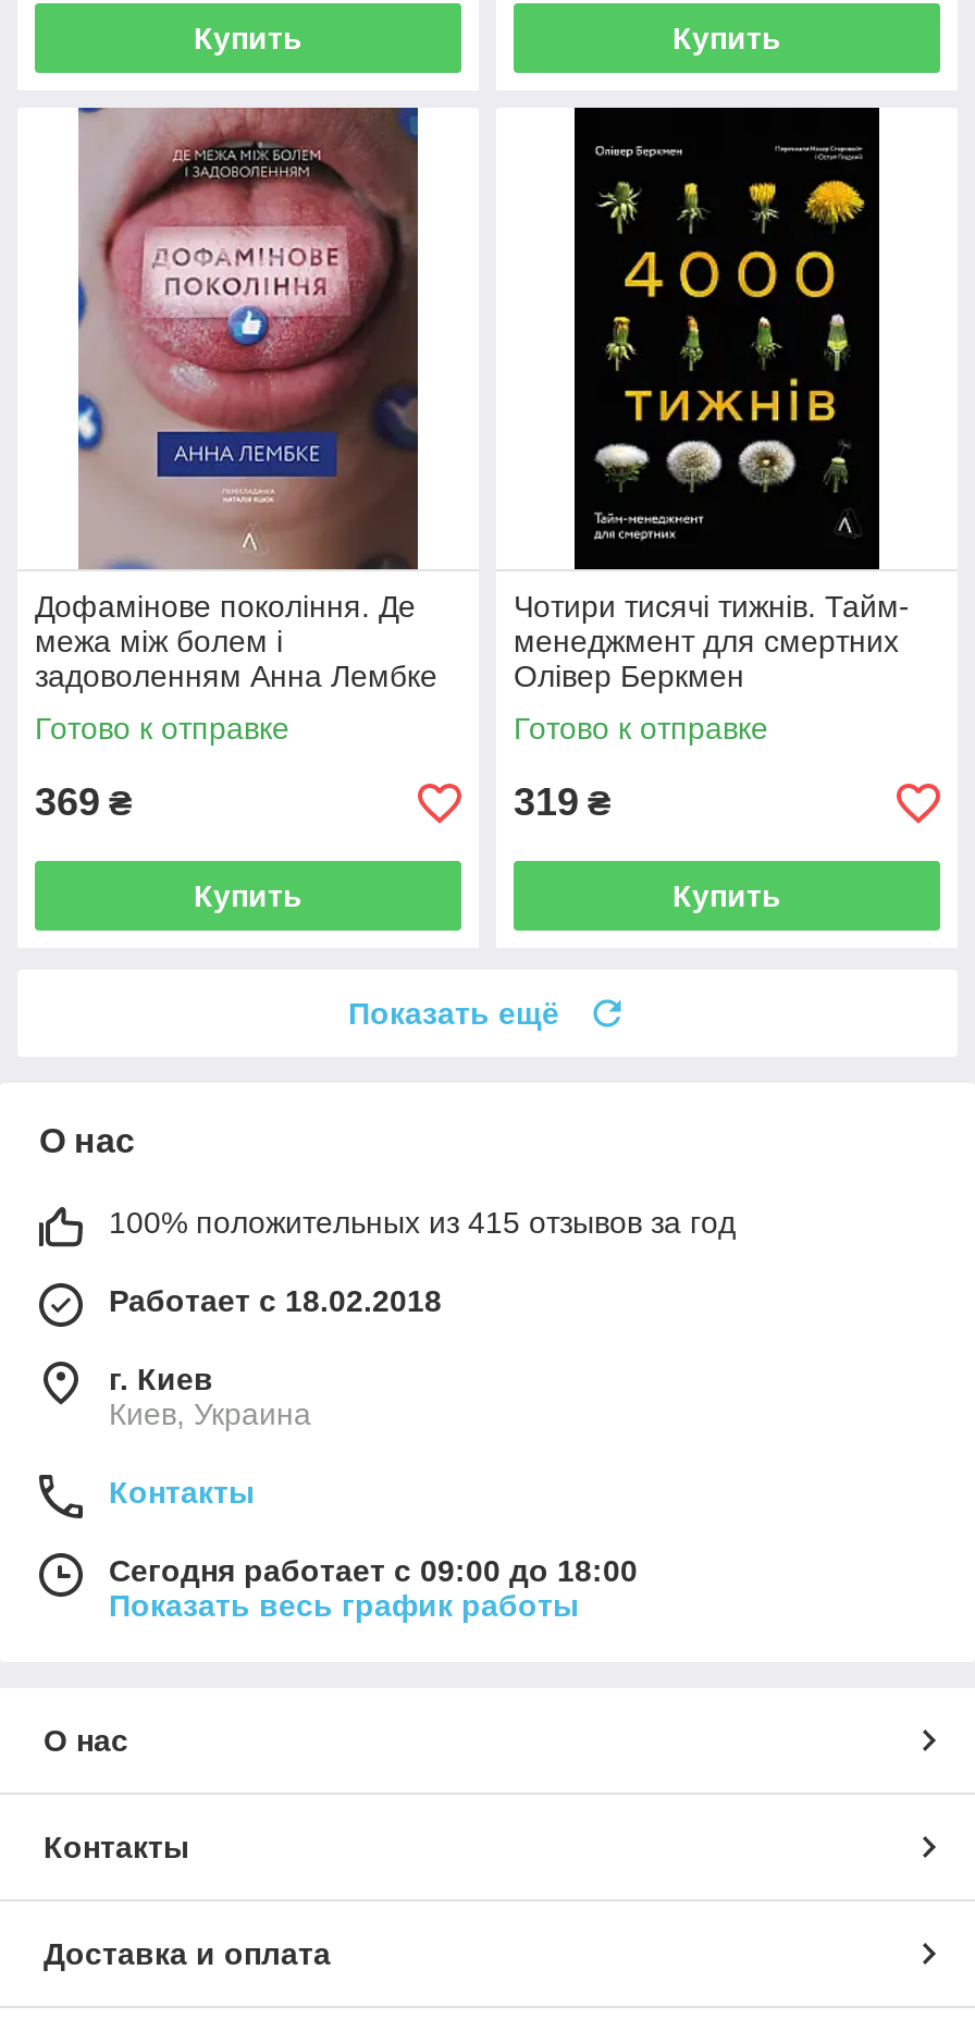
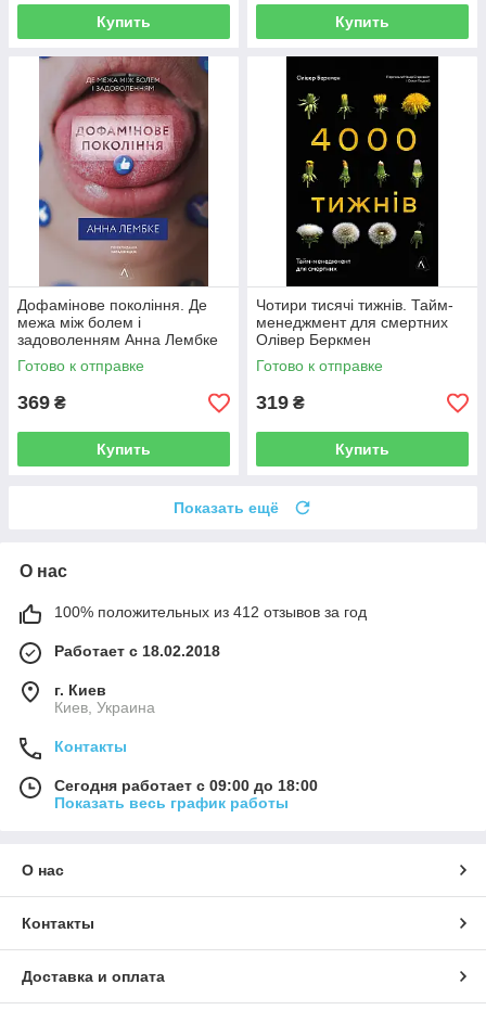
[109,1205,736,1240] 100% положительных из 415 отзывов за год -> [54,603,367,621] 100% положительных из 412 отзывов за год

